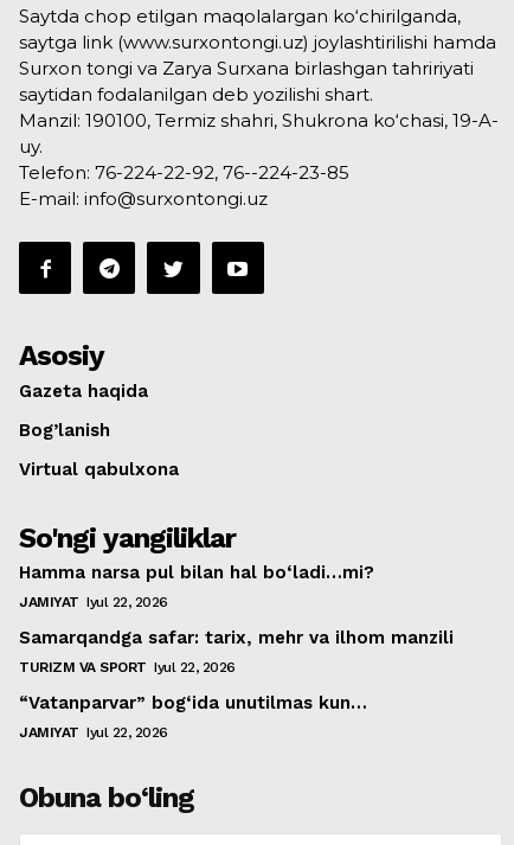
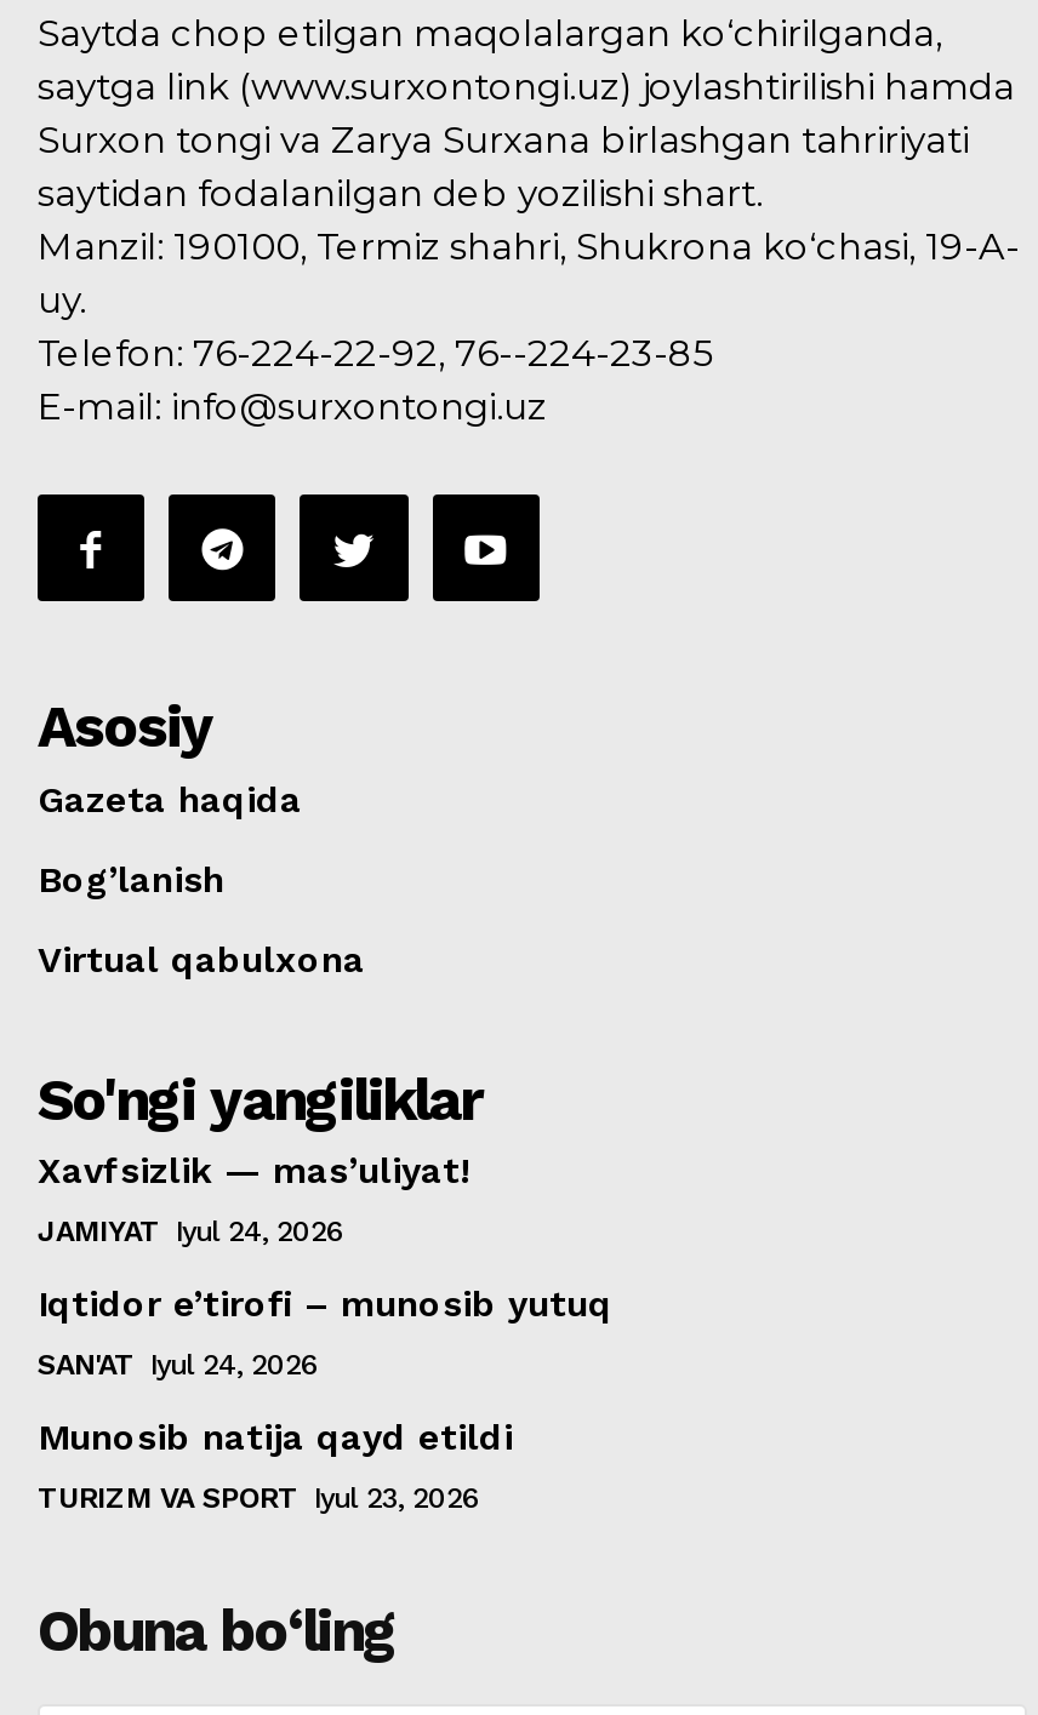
[19,562,374,584] Hamma narsa pul bilan hal bo‘ladi…mi? -> [38,1150,469,1194] Xavfsizlik — mas’uliyat!
[19,594,168,611] JAMIYAT Iyul 22, 2026 -> [38,1215,344,1249] JAMIYAT Iyul 24, 2026
[19,627,454,649] Samarqandga safar: tarix, mehr va ilhom manzili -> [38,1283,612,1327] Iqtidor e’tirofi – munosib yutuq
[19,659,235,676] TURIZM VA SPORT Iyul 22, 2026 -> [38,1349,319,1383] SAN'AT Iyul 24, 2026
[19,693,367,714] “Vatanparvar” bog‘ida unutilmas kun… -> [38,1417,513,1460] Munosib natija qayd etildi
[19,725,168,741] JAMIYAT Iyul 22, 2026 -> [38,1482,480,1516] TURIZM VA SPORT Iyul 23, 2026

